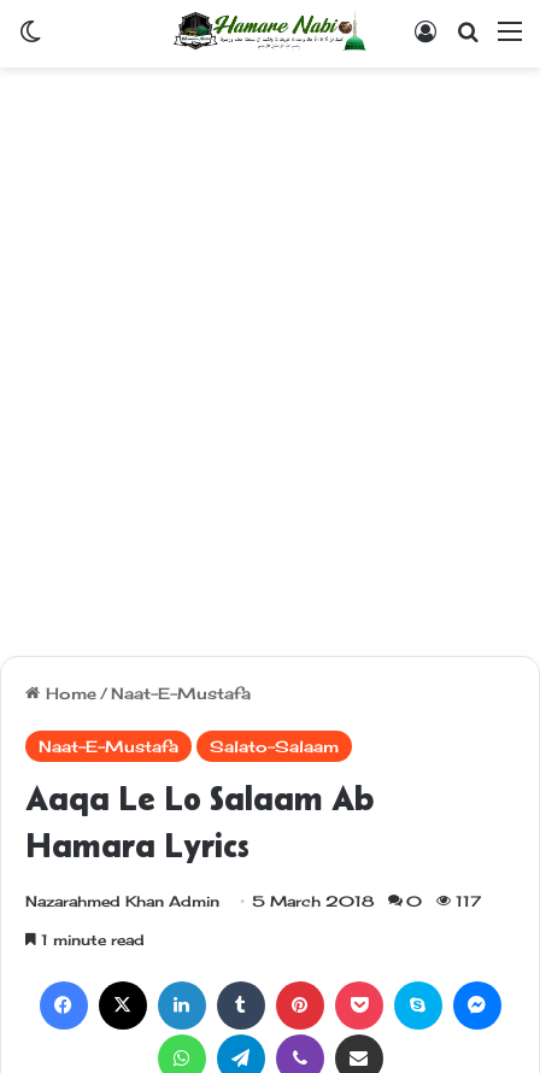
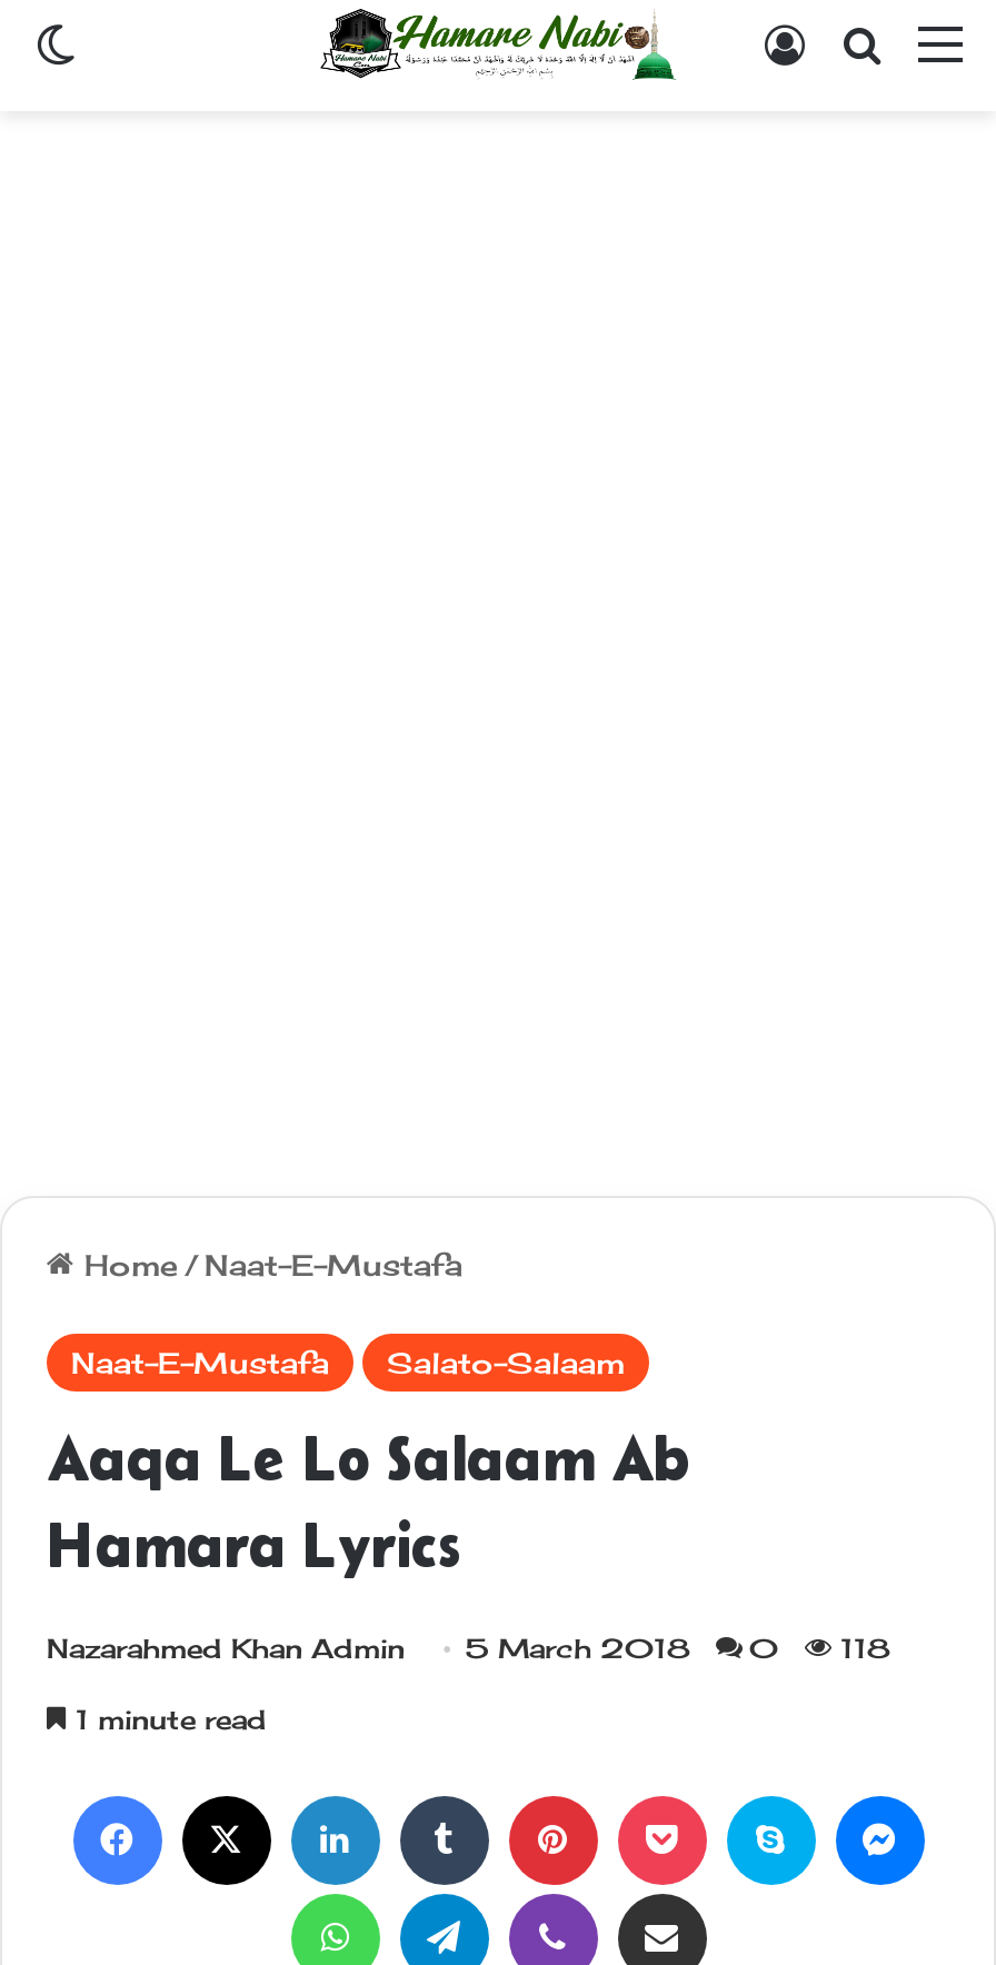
[451,892,481,910] 117 -> [831,1630,889,1664] 118

